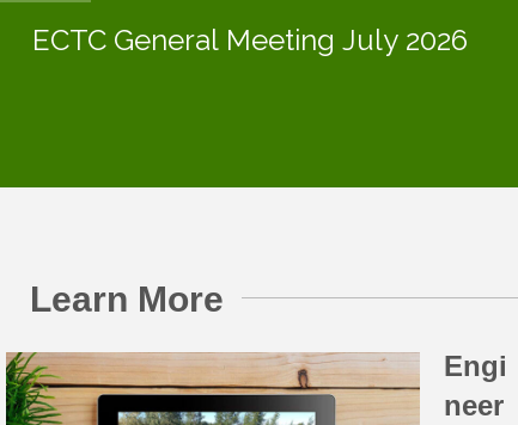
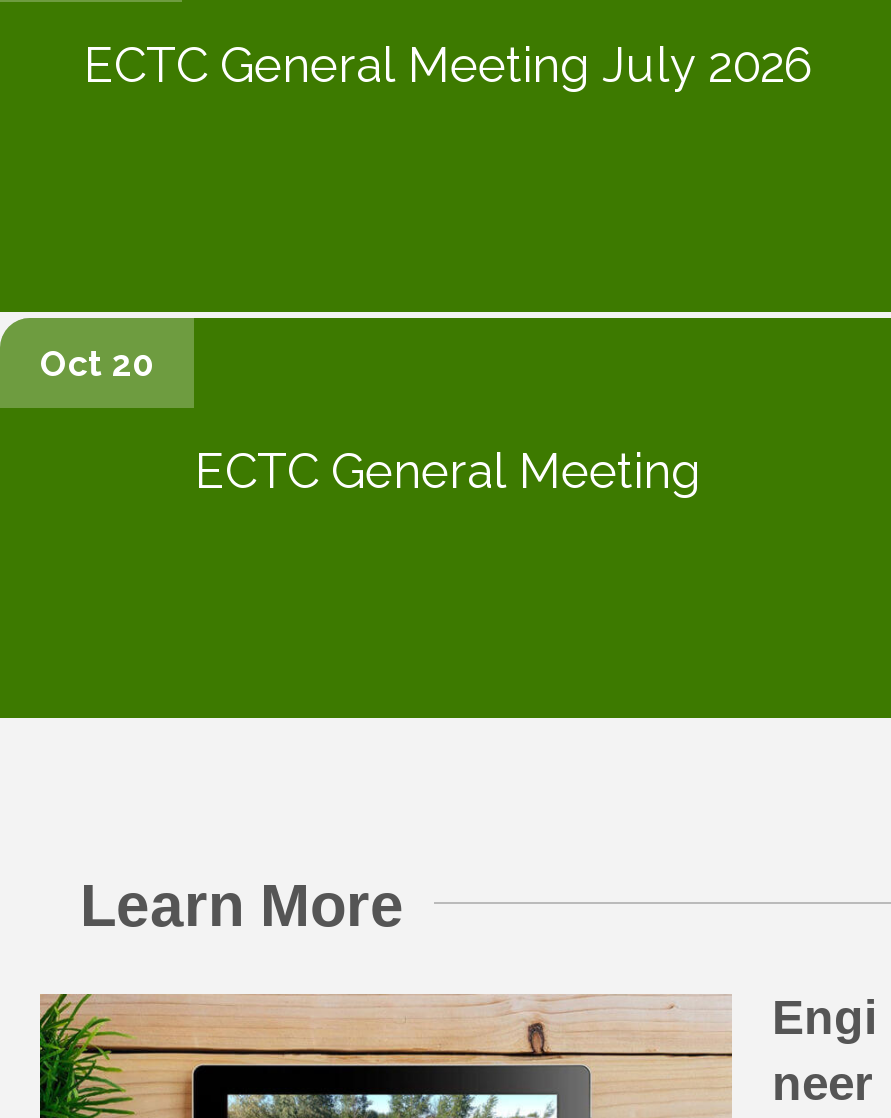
none -> [40,343,701,501] Oct 20 | ECTC General Meeting

